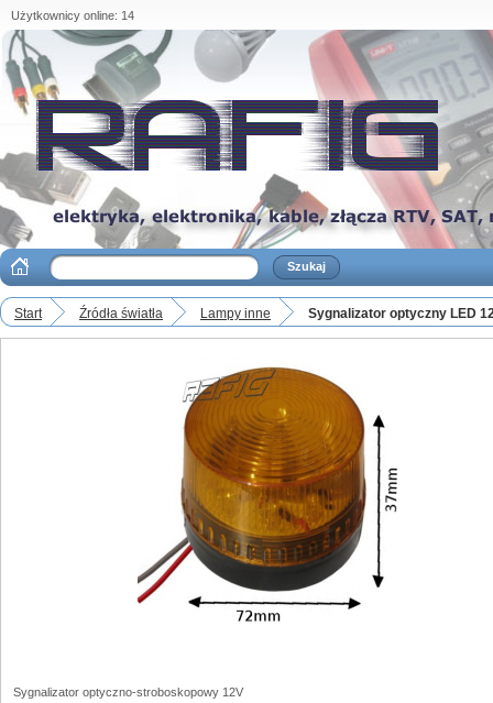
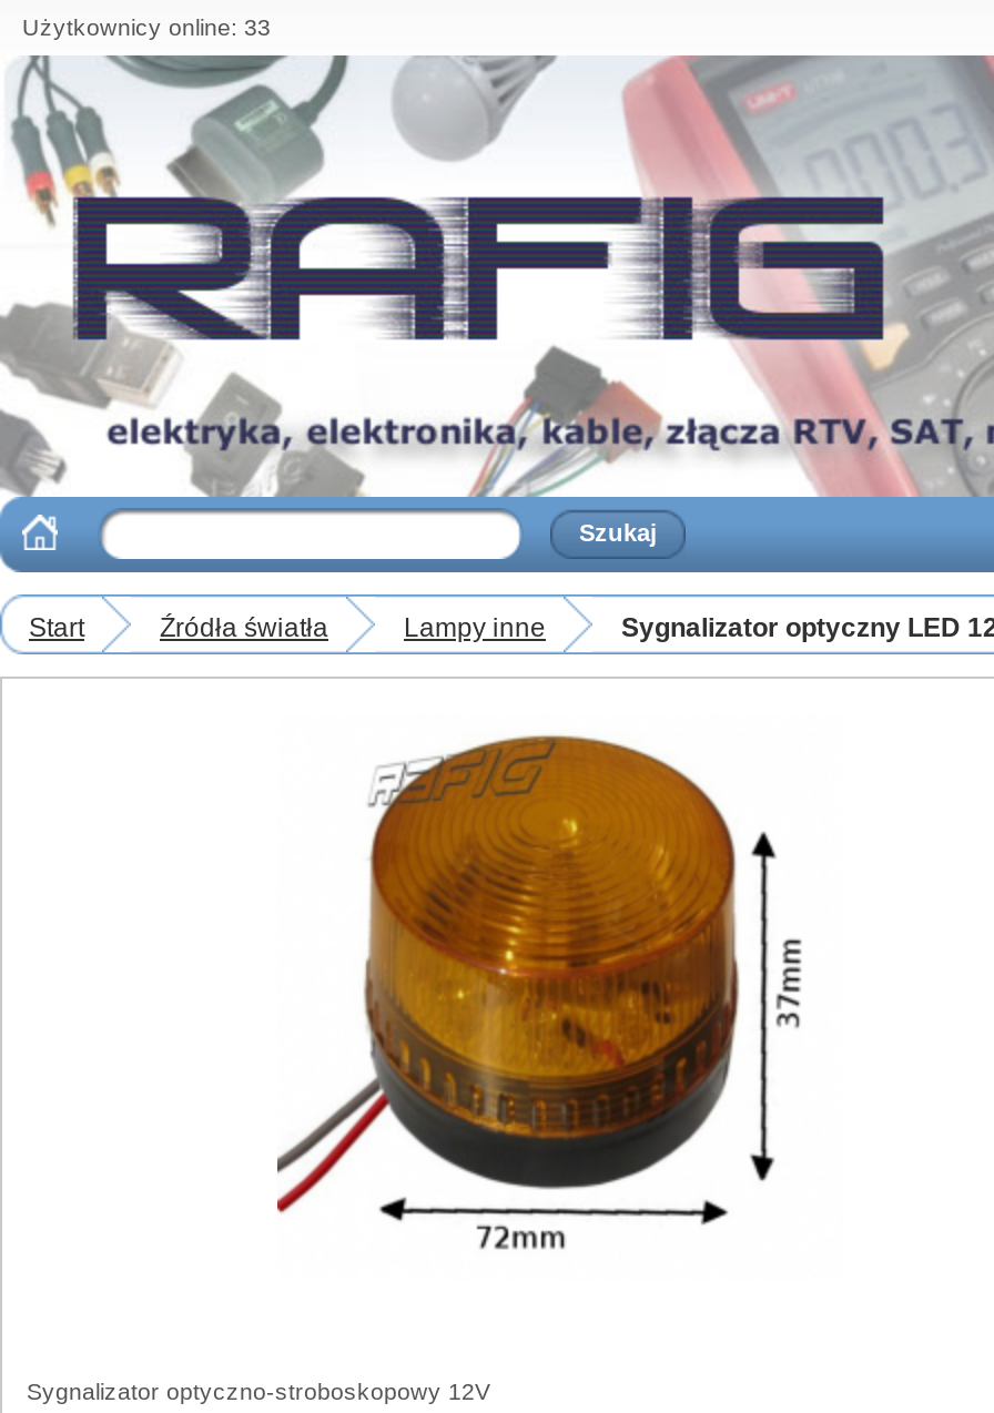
[11,9,134,22] Użytkownicy online: 14 -> [22,13,271,40] Użytkownicy online: 33

